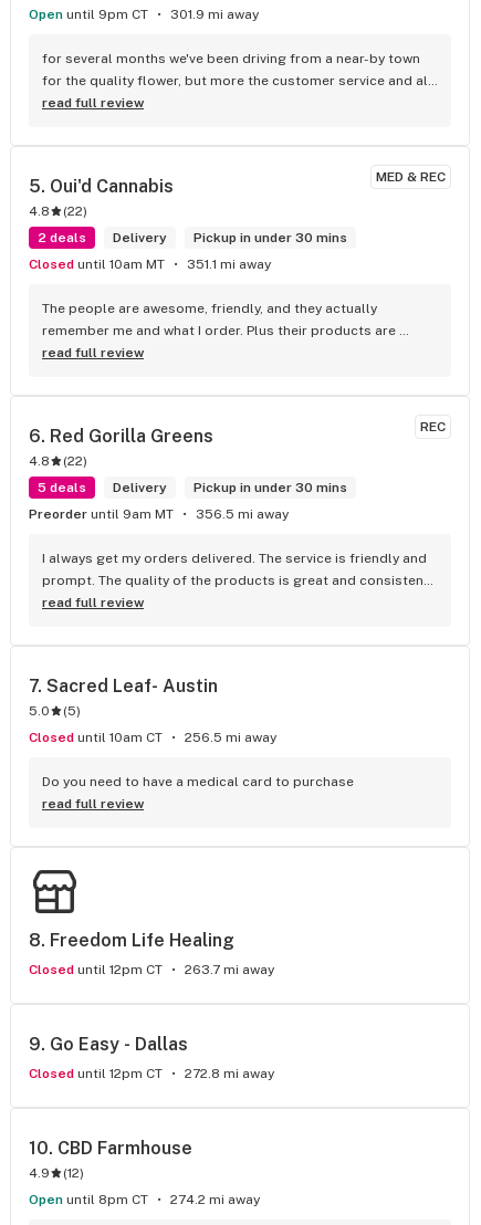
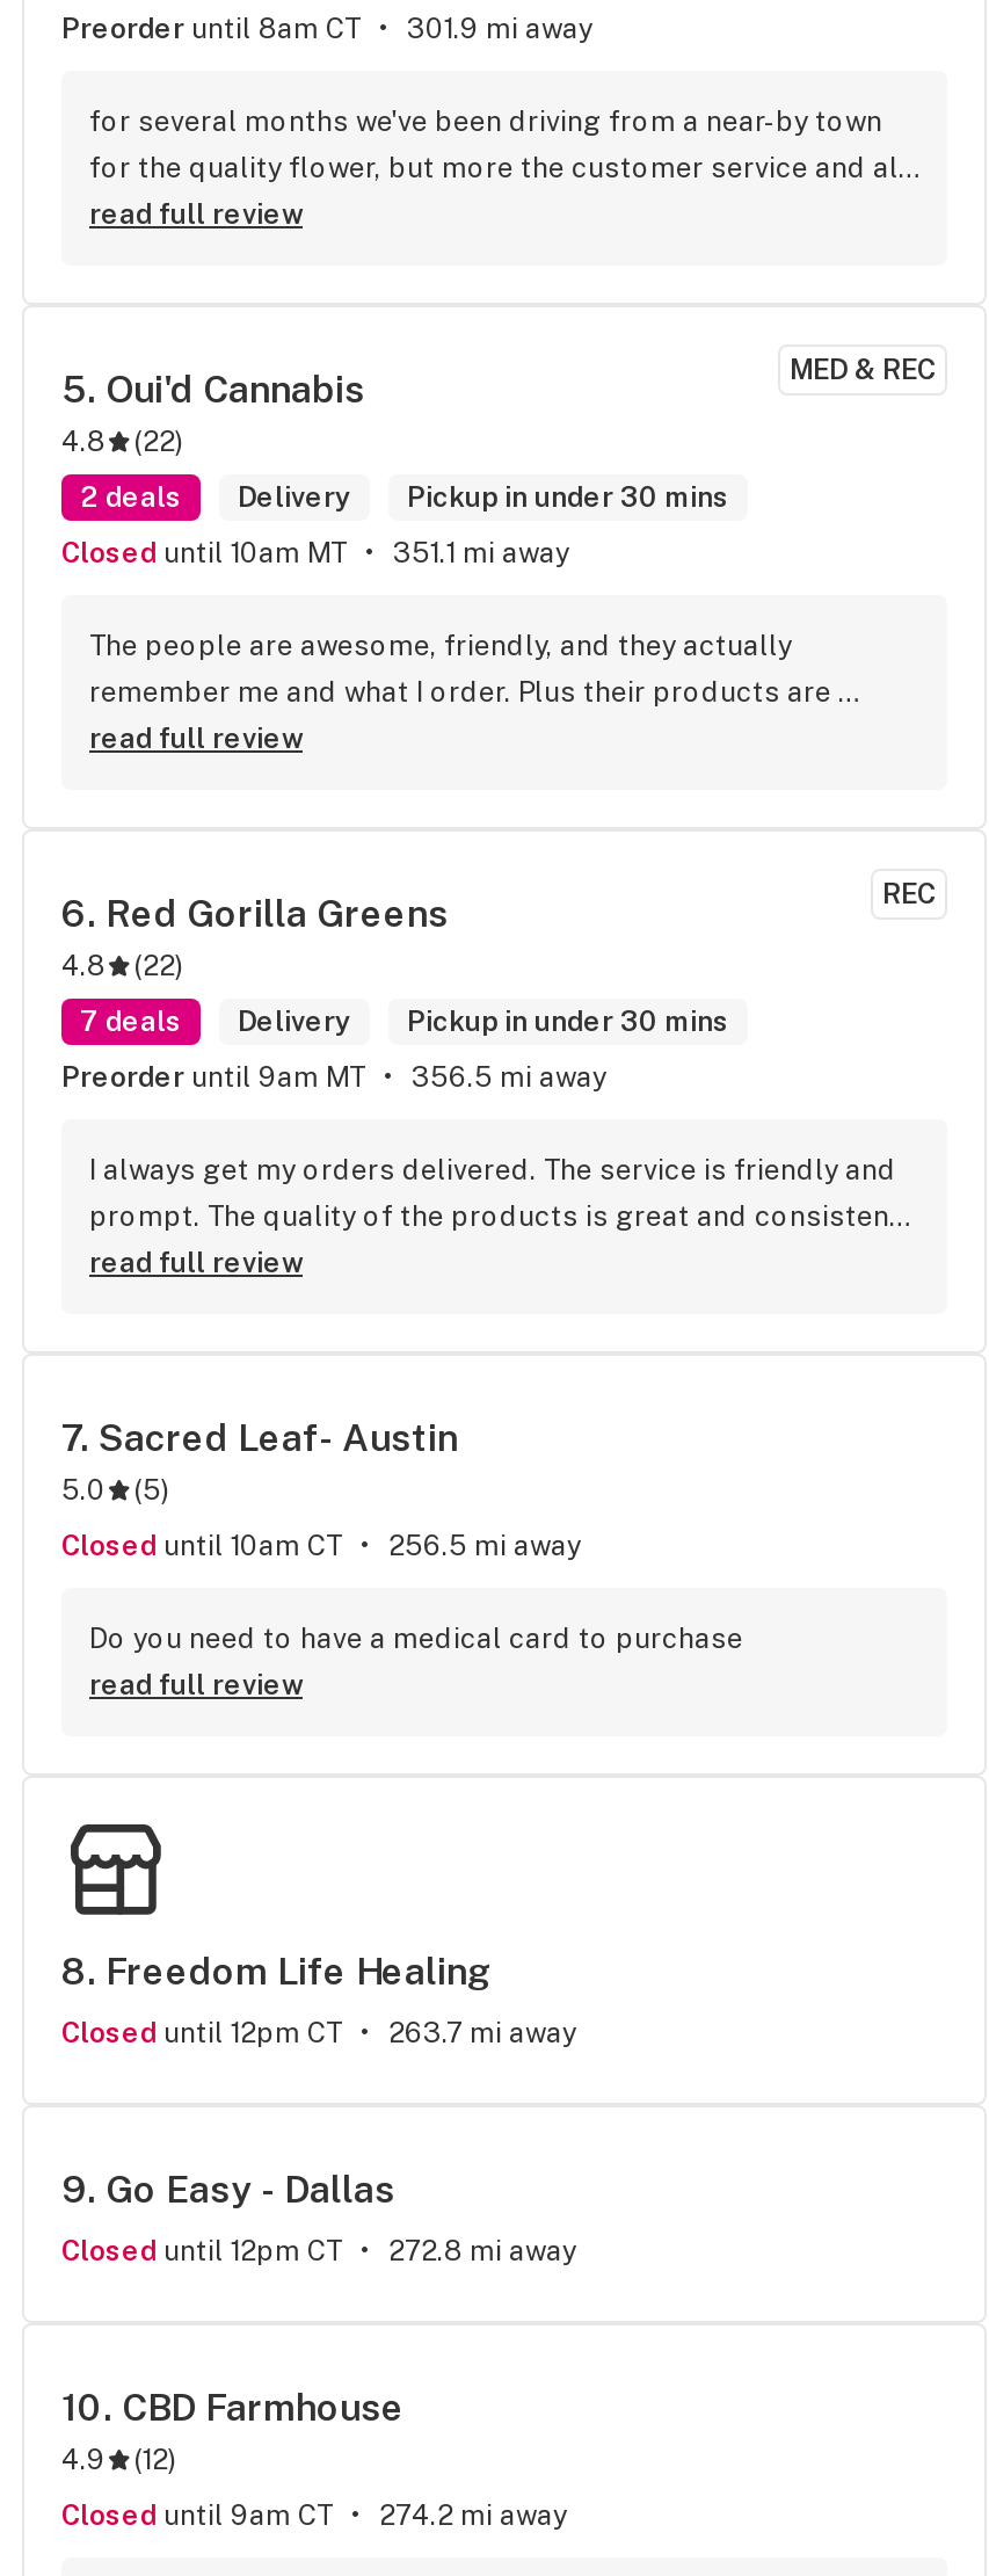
[39,7,148,22] Open until 9pm CT -> [80,13,361,45] Preorder until 8am CT
[38,480,347,495] 5 deals Delivery Pickup in under 30 mins -> [80,1006,729,1038] 7 deals Delivery Pickup in under 30 mins
[39,1192,148,1207] Open until 8pm CT -> [80,2499,333,2532] Closed until 9am CT

